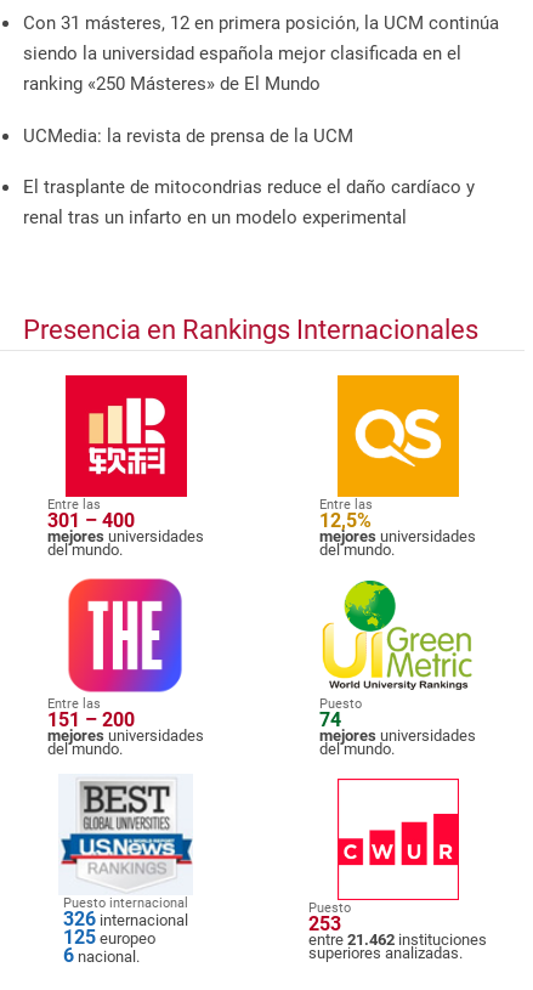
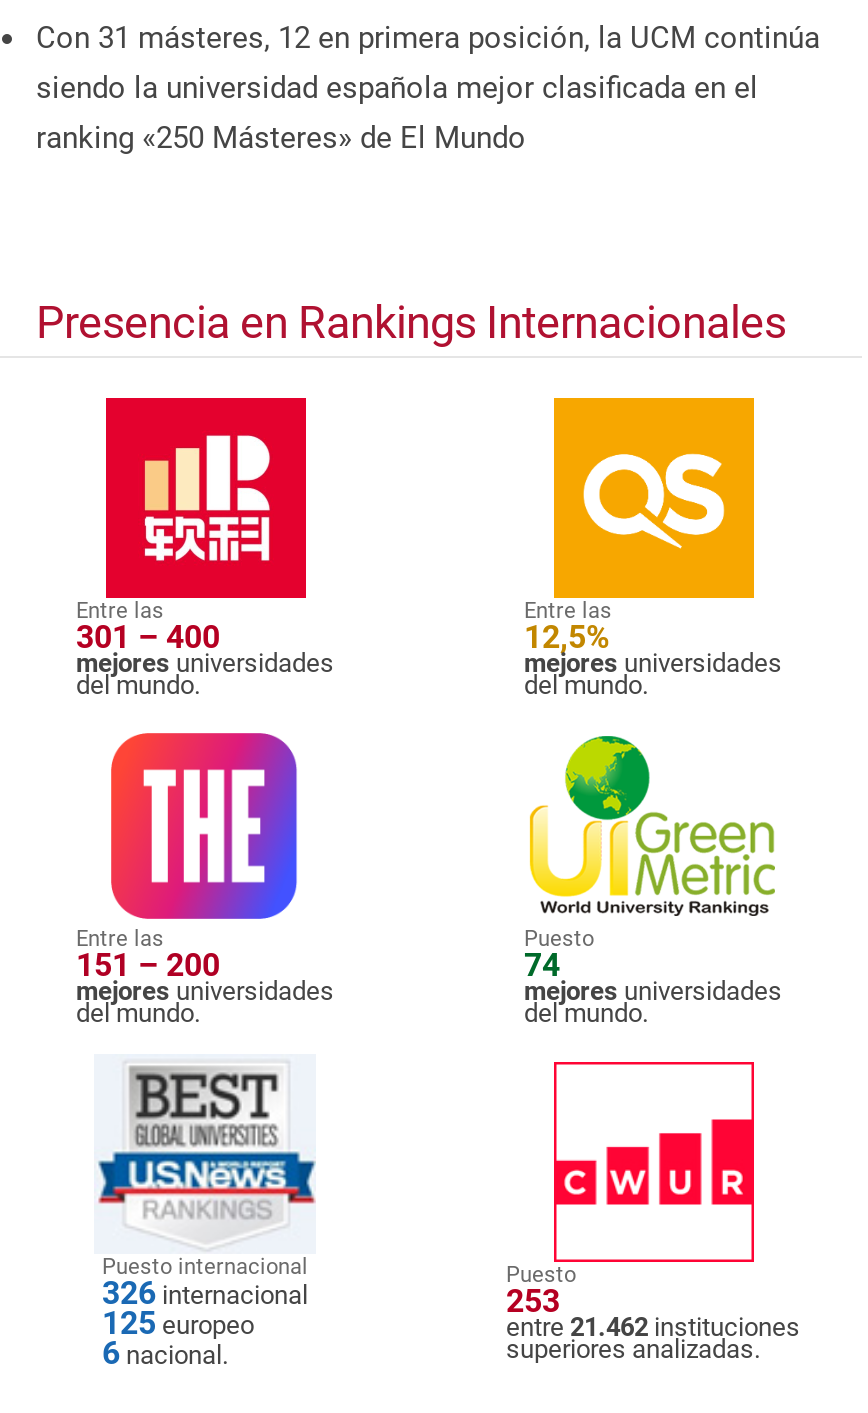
[23,125,475,229] UCMedia: la revista de prensa de la UCM | El trasplante de mitocondrias reduce el daño cardíaco y | renal tras un infarto en un modelo experimental -> none

